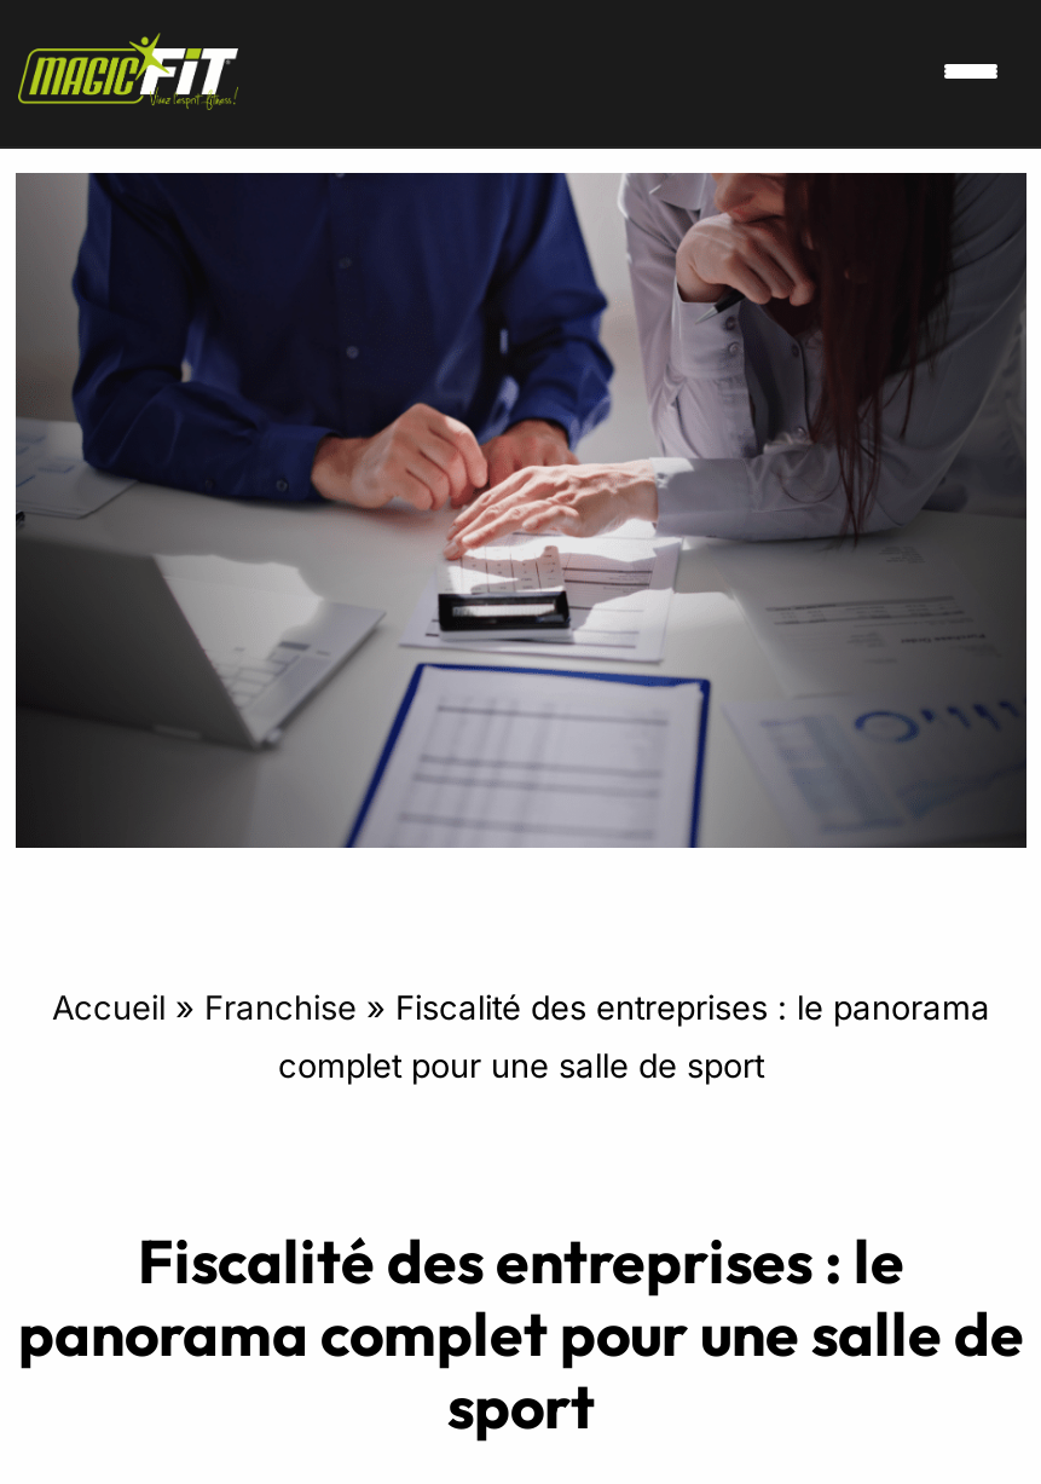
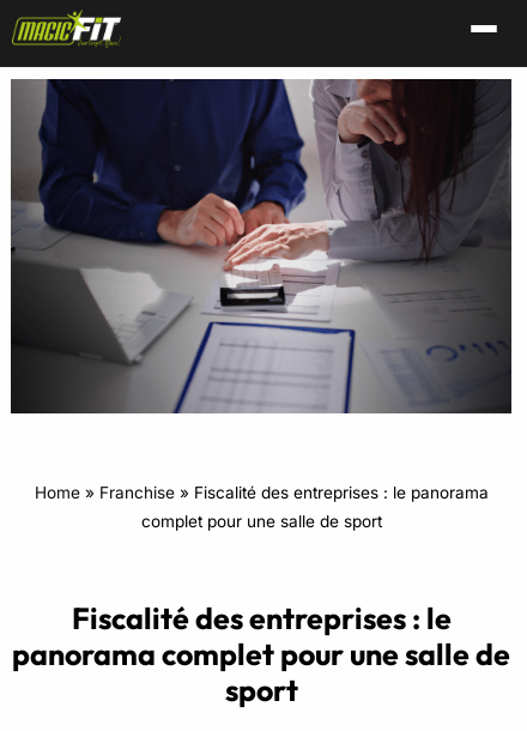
[52,987,990,1026] Accueil» Franchise» Fiscalité des entreprises : le panorama -> [34,483,488,502] Home» Franchise» Fiscalité des entreprises : le panorama

